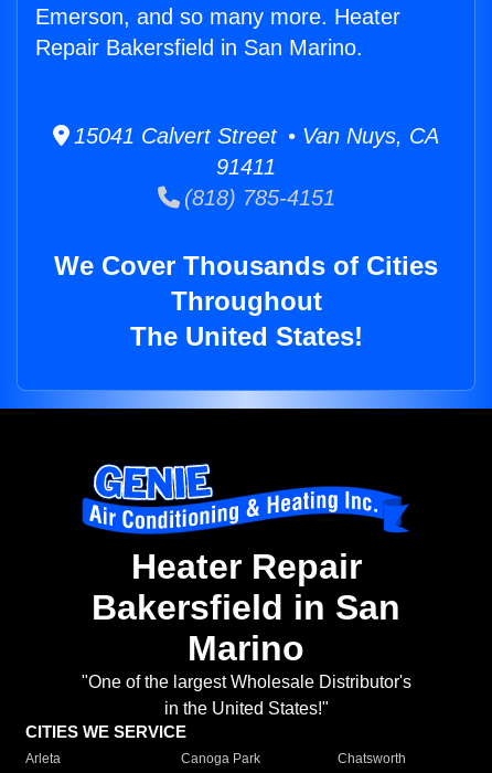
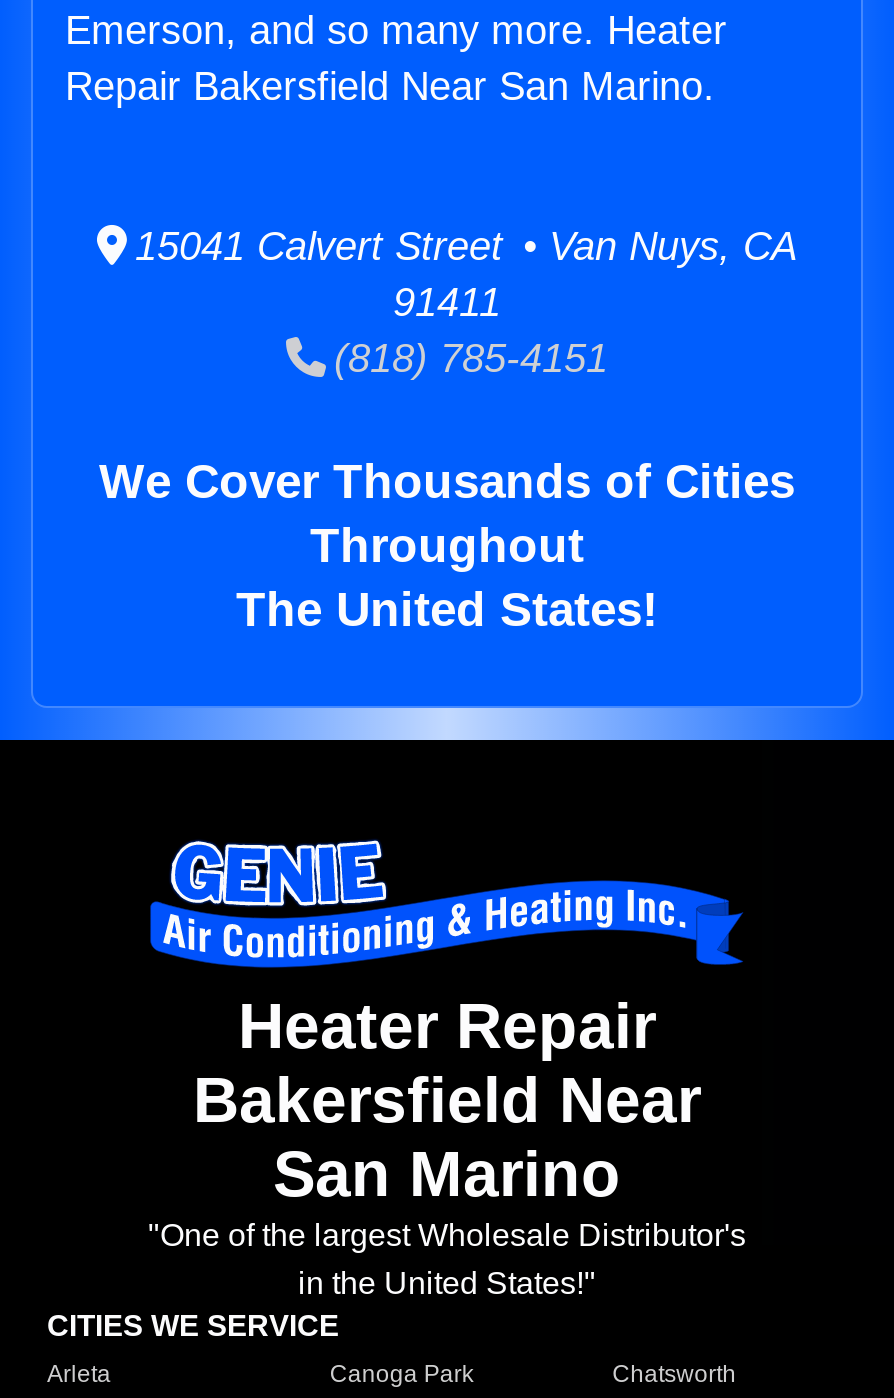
[35,35,363,60] Repair Bakersfield in San Marino. -> [65,64,715,108] Repair Bakersfield Near San Marino.
[92,588,400,668] Bakersfield in San | Marino -> [193,1065,701,1211] Bakersfield Near | San Marino

